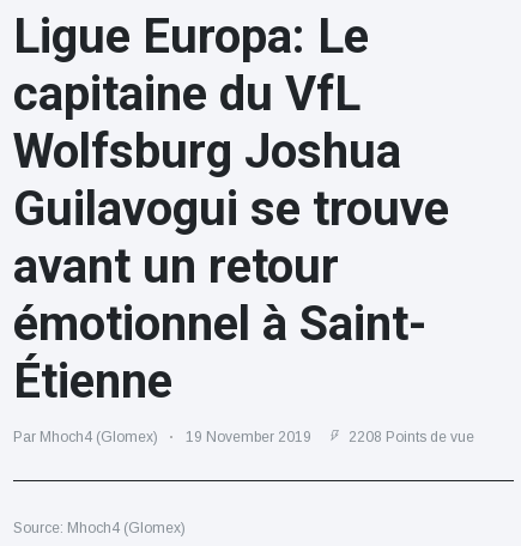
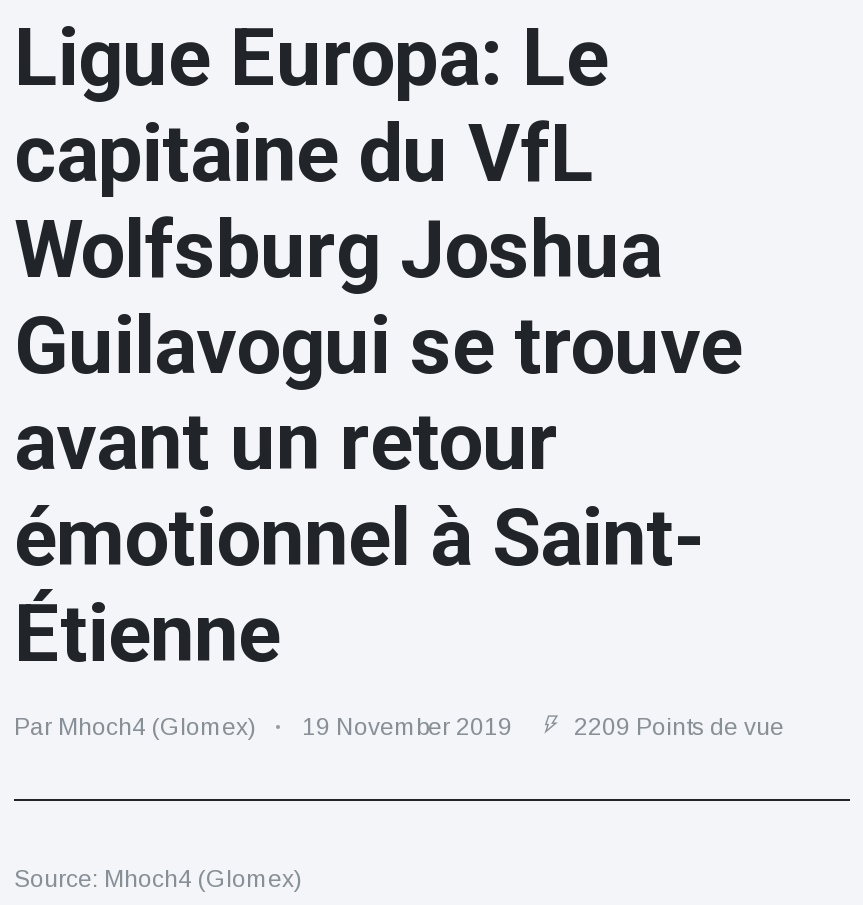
[13,429,474,445] Par Mhoch4 (Glomex) 19 November 2019 2208 Points de vue -> [14,713,784,741] Par Mhoch4 (Glomex) 19 November 2019 2209 Points de vue

